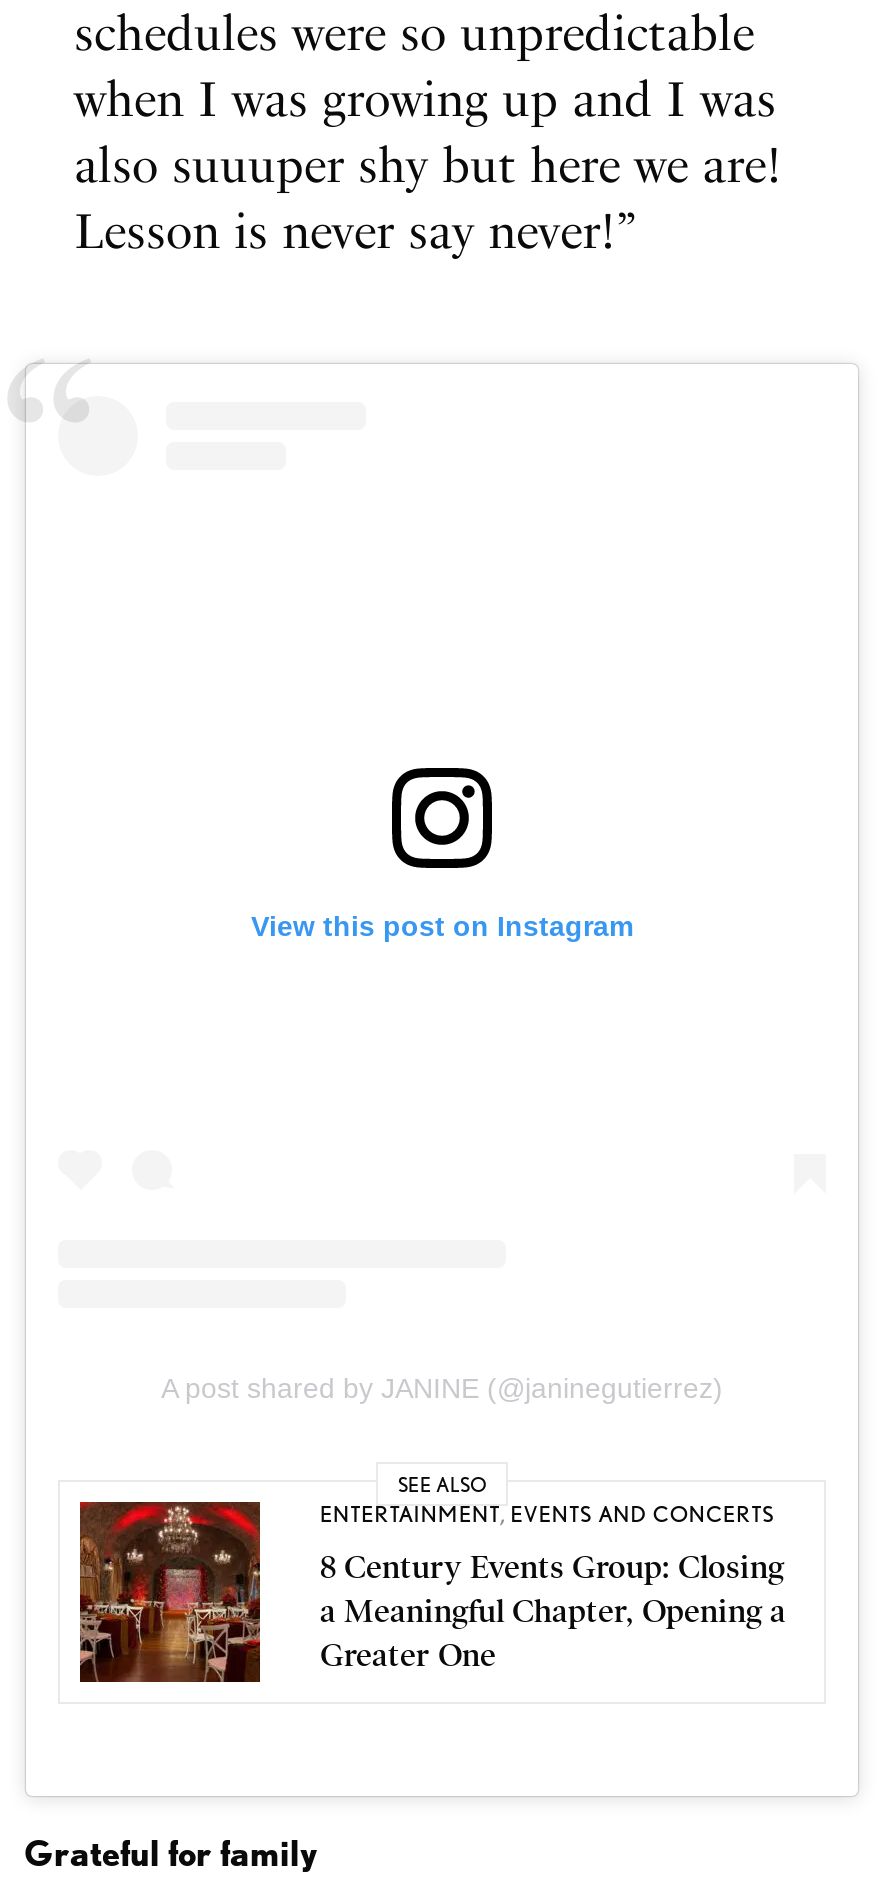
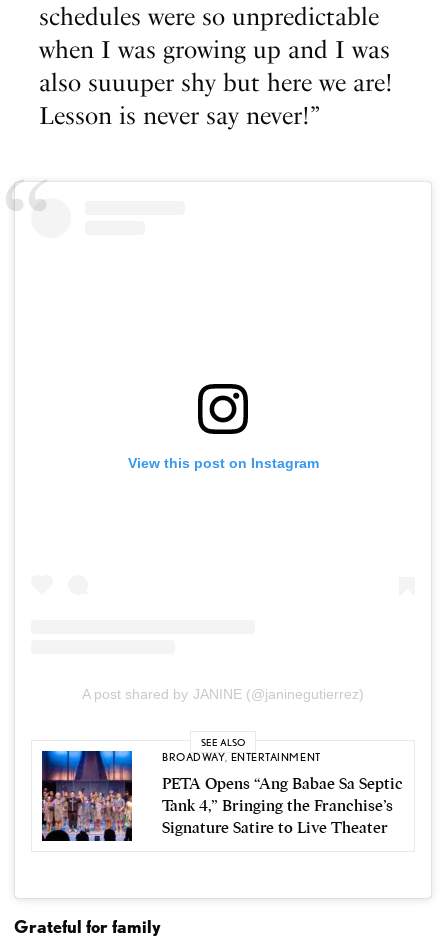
[78,1500,775,1684] [image] | ENTERTAINMENT, EVENTS AND CONCERTS -> [41,750,321,842] [image] | BROADWAY, ENTERTAINMENT
[320,1549,786,1677] 8 Century Events Group: Closing | a Meaningful Chapter, Opening a | Greater One -> [162,774,403,838] PETA Opens “Ang Babae Sa Septic | Tank 4,” Bringing the Franchise’s | Signature Satire to Live Theater

